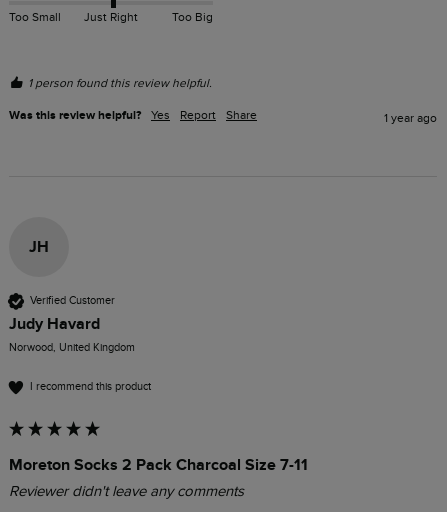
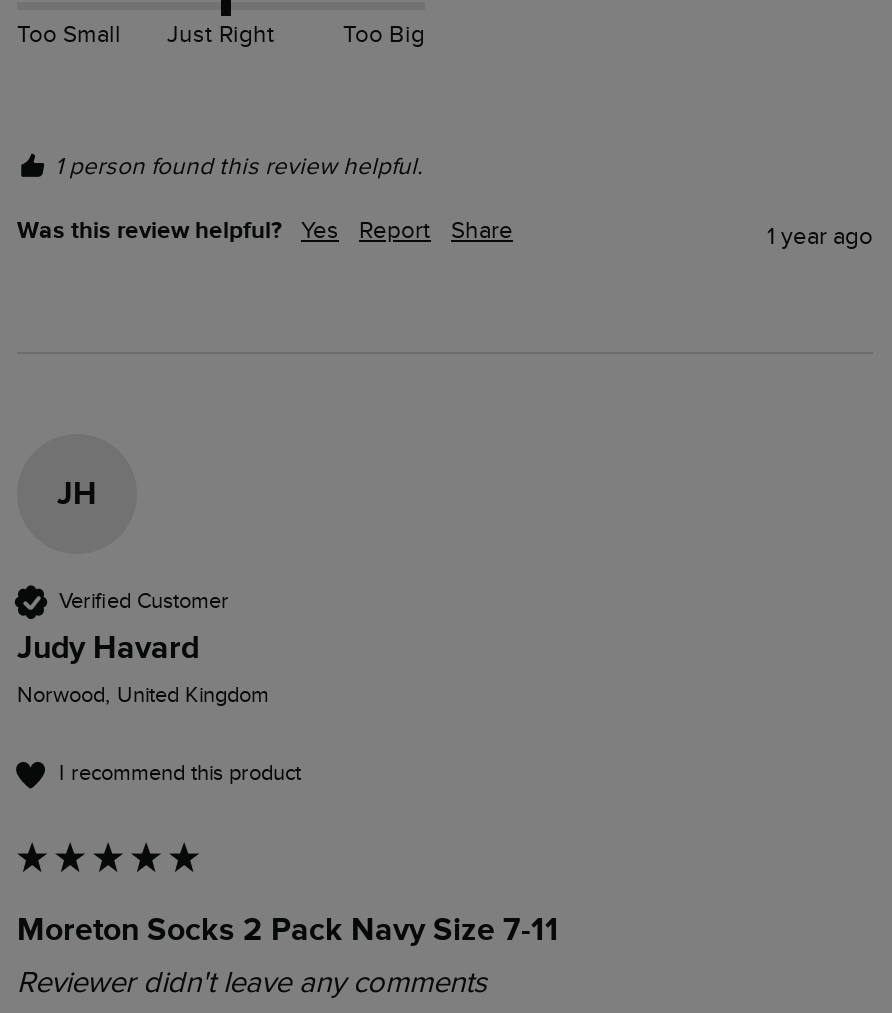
[9,455,308,475] Moreton Socks 2 Pack Charcoal Size 7-11 -> [17,910,559,950] Moreton Socks 2 Pack Navy Size 7-11

